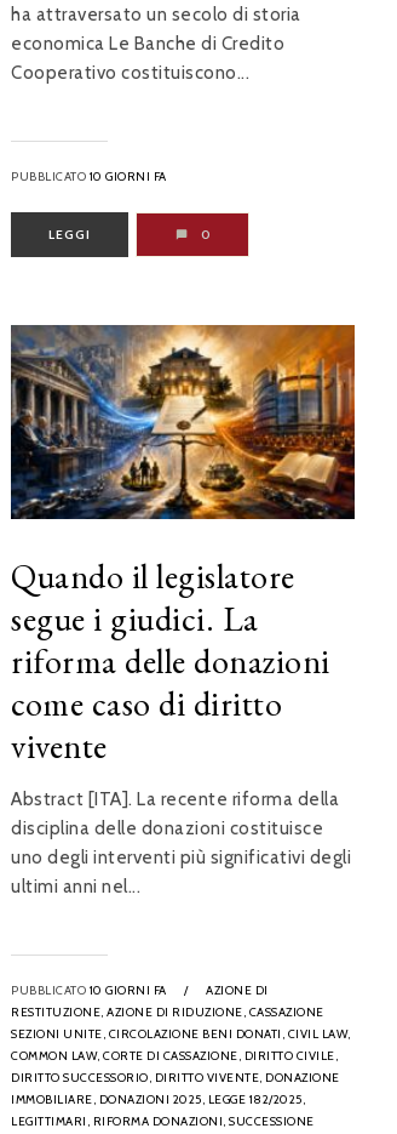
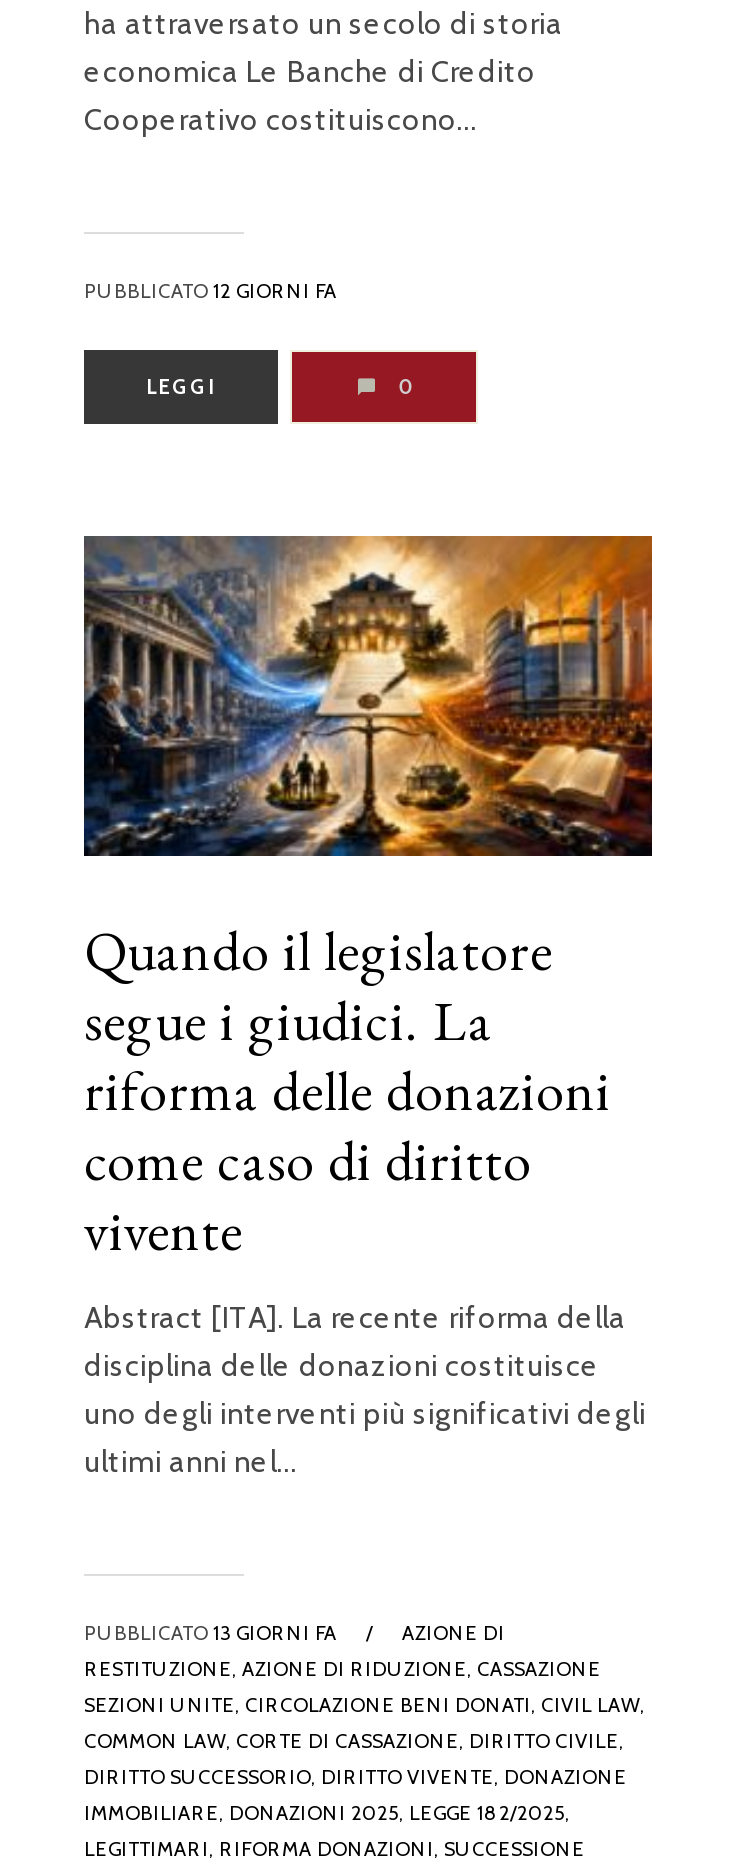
[11,169,166,184] PUBBLICATO 10 GIORNI FA -> [84,278,337,304] PUBBLICATO 12 GIORNI FA
[11,983,166,999] PUBBLICATO 10 GIORNI FA -> [84,1621,337,1647] PUBBLICATO 13 GIORNI FA

